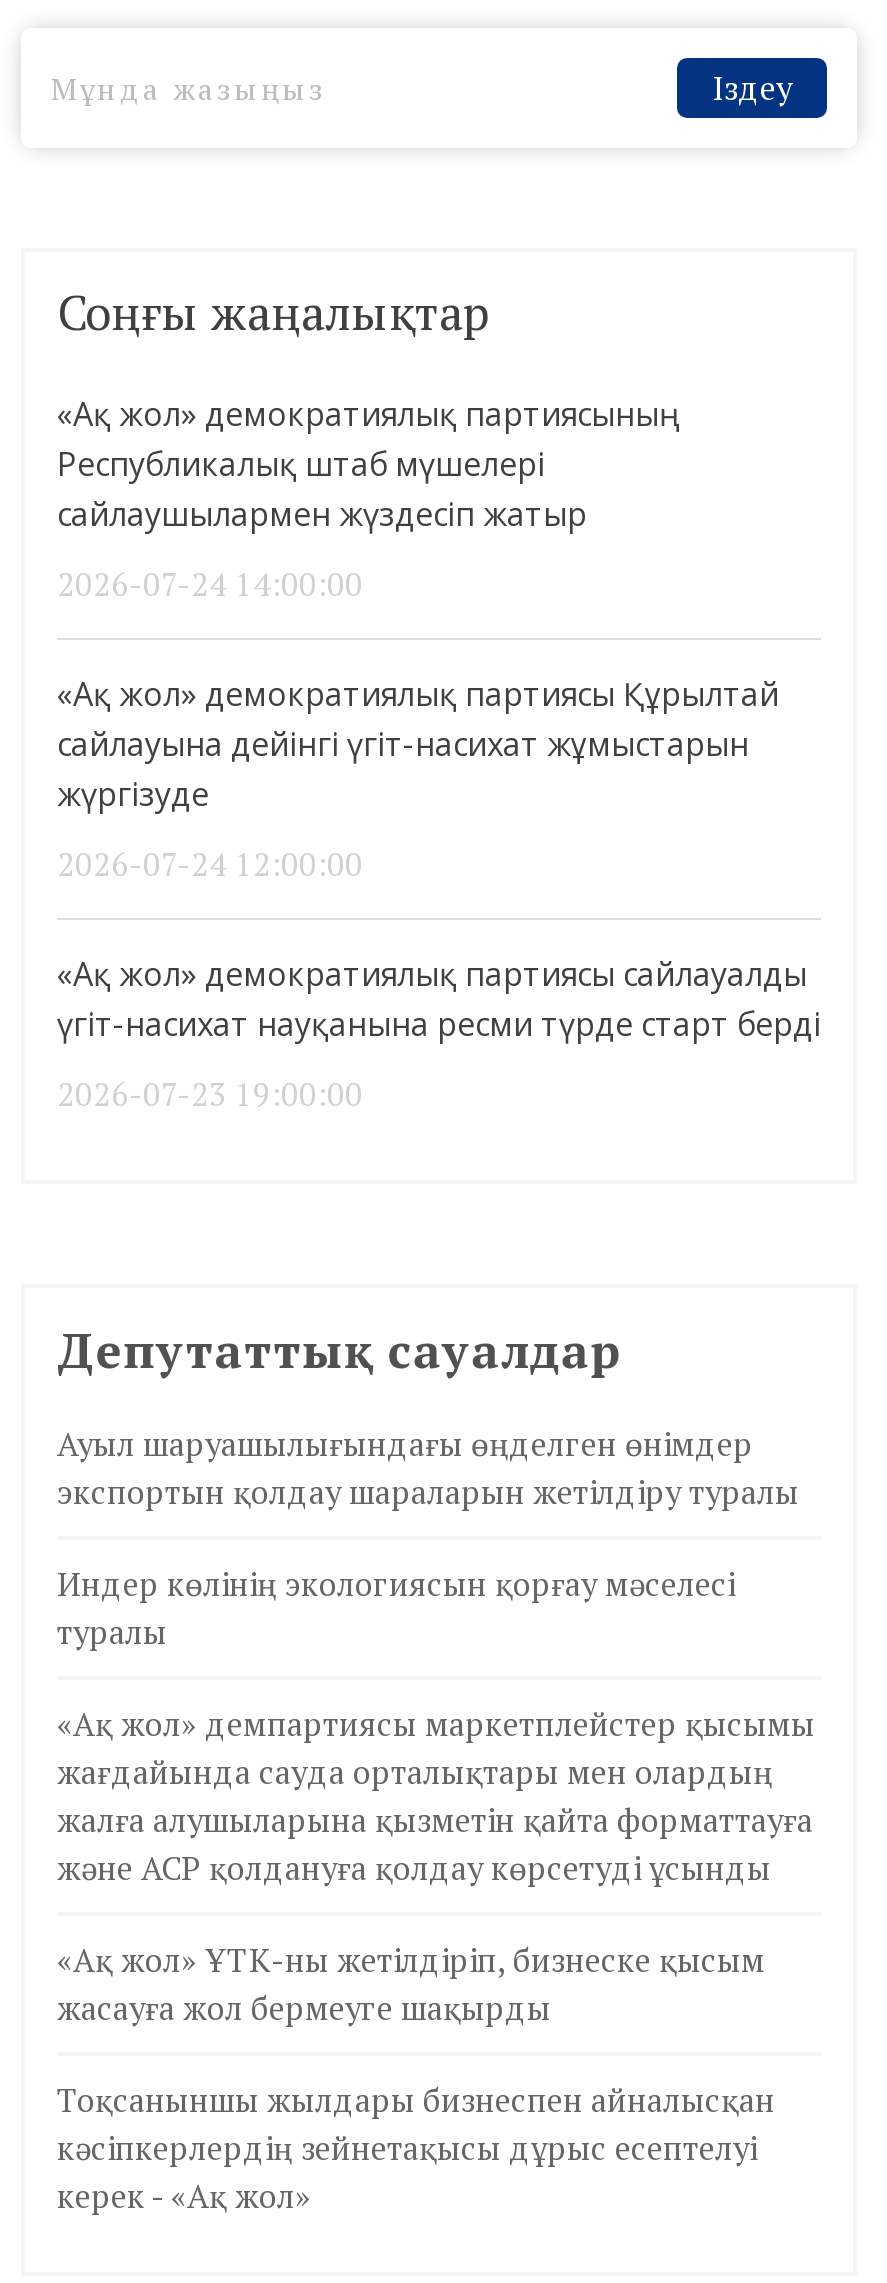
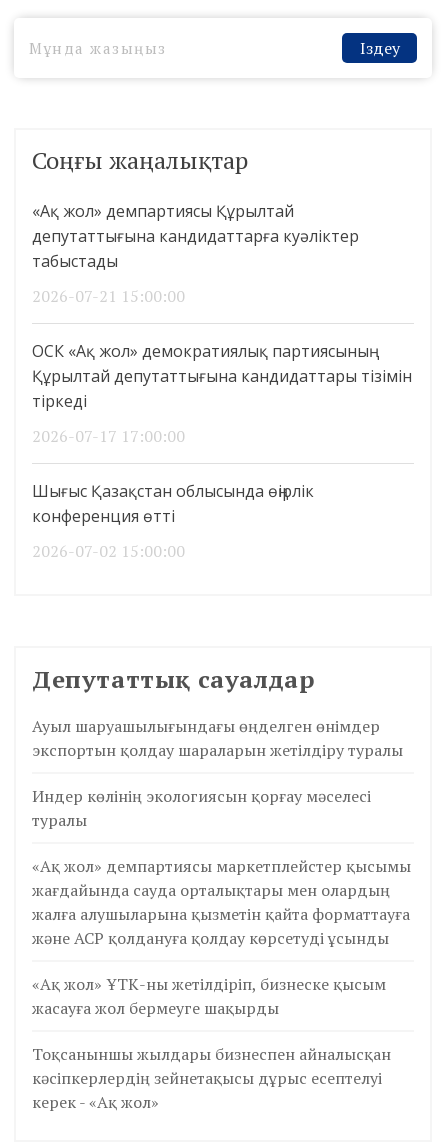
[57,393,659,537] «Ақ жол» демократиялық партиясының | Республикалық штаб мүшелері | сайлаушылармен жүздесіп жатыр -> [32,200,359,272] «Ақ жол» демпартиясы Құрылтай | депутаттығына кандидаттарға куәліктер | табыстады
[57,563,363,607] 2026-07-24 14:00:00 -> [32,285,185,307] 2026-07-21 15:00:00
[57,673,779,817] «Ақ жол» демократиялық партиясы Құрылтай | сайлауына дейінгі үгіт-насихат жұмыстарын | жүргізуде -> [32,340,412,412] ОСК «Ақ жол» демократиялық партиясының | Құрылтай депутаттығына кандидаттары тізімін | тіркеді
[57,843,363,887] 2026-07-24 12:00:00 -> [32,425,185,447] 2026-07-17 17:00:00
[57,953,821,1047] «Ақ жол» демократиялық партиясы сайлауалды | үгіт-насихат науқанына ресми түрде старт берді -> [32,480,314,527] Шығыс Қазақстан облысында өңірлік | конференция өтті
[57,1073,363,1117] 2026-07-23 19:00:00 -> [32,540,185,562] 2026-07-02 15:00:00

